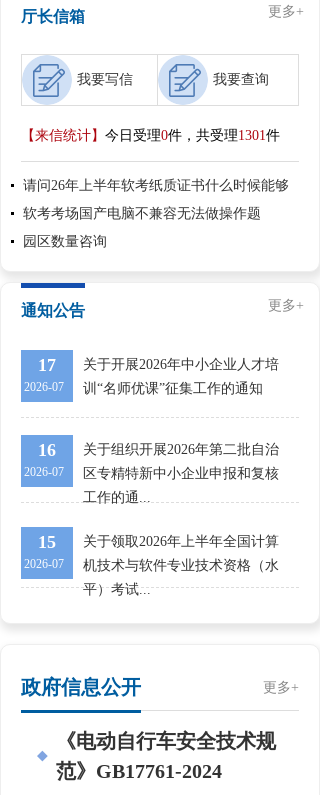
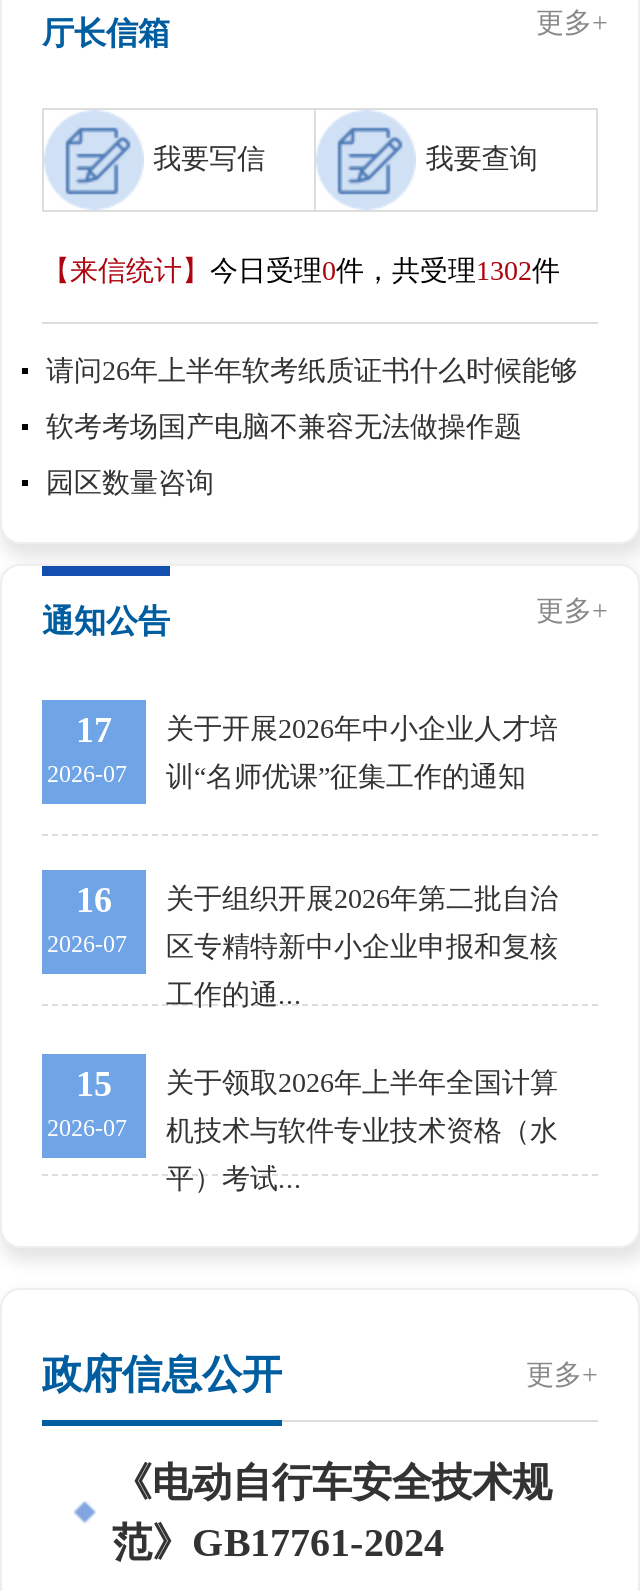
[21,128,280,143] 【来信统计】今日受理0件，共受理1301件 -> [42,255,560,285] 【来信统计】今日受理0件，共受理1302件

